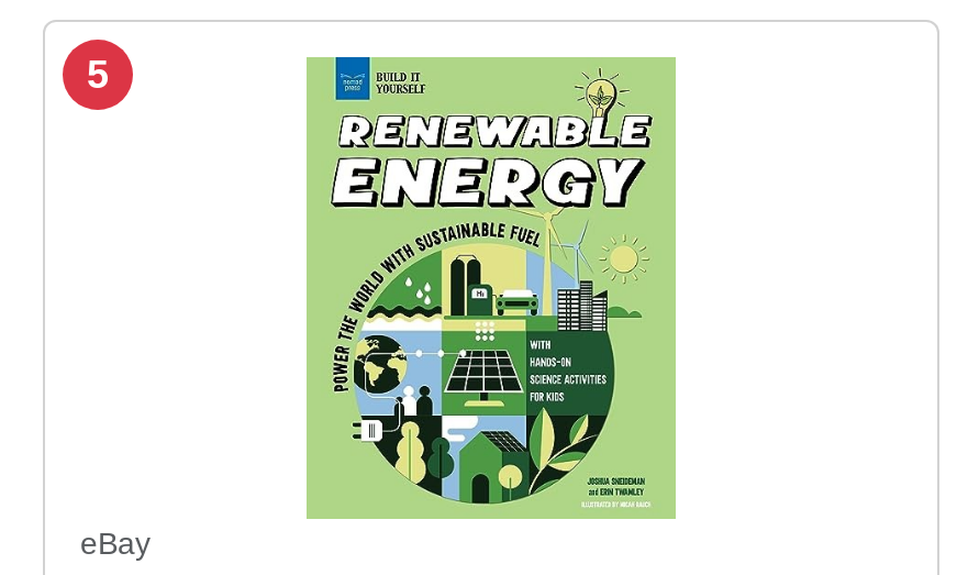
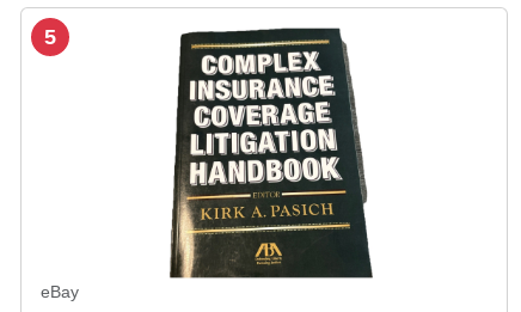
[304,55,691,521] [image] -> [164,27,374,280] [image]

